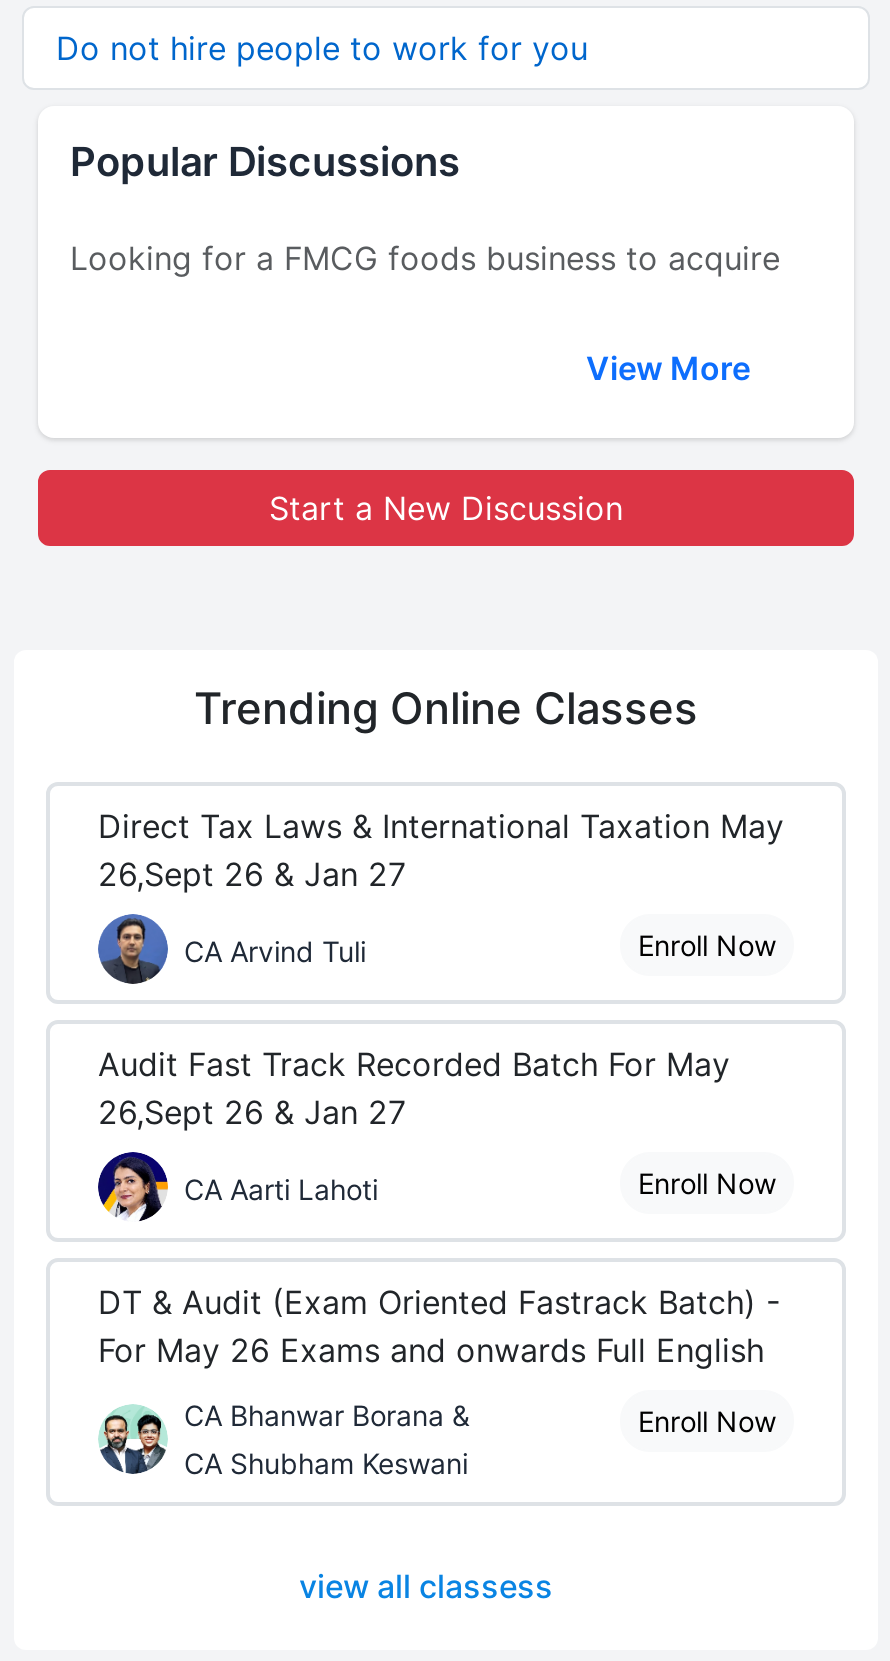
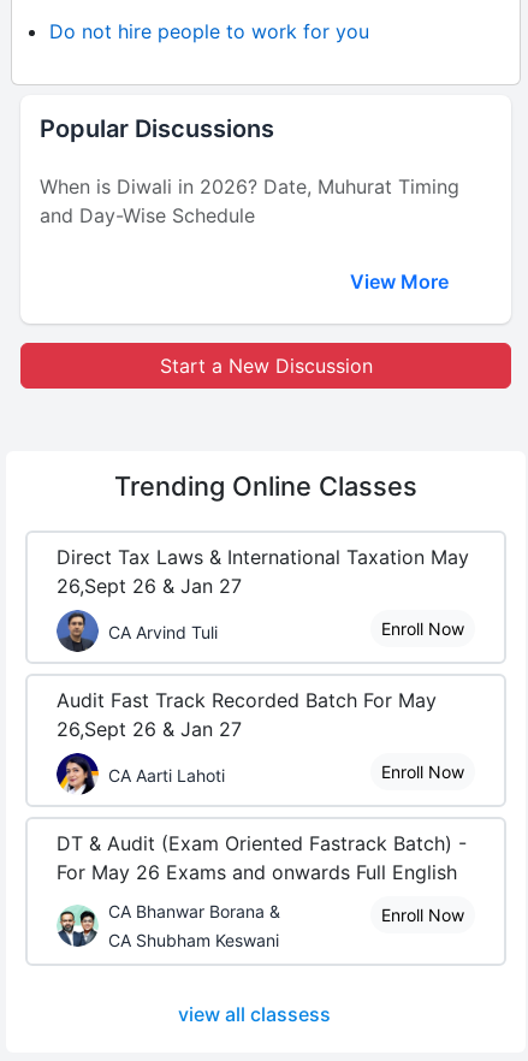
[70,238,780,278] Looking for a FMCG foods business to acquire -> [40,174,459,227] When is Diwali in 2026? Date, Muhurat Timing | and Day-Wise Schedule

